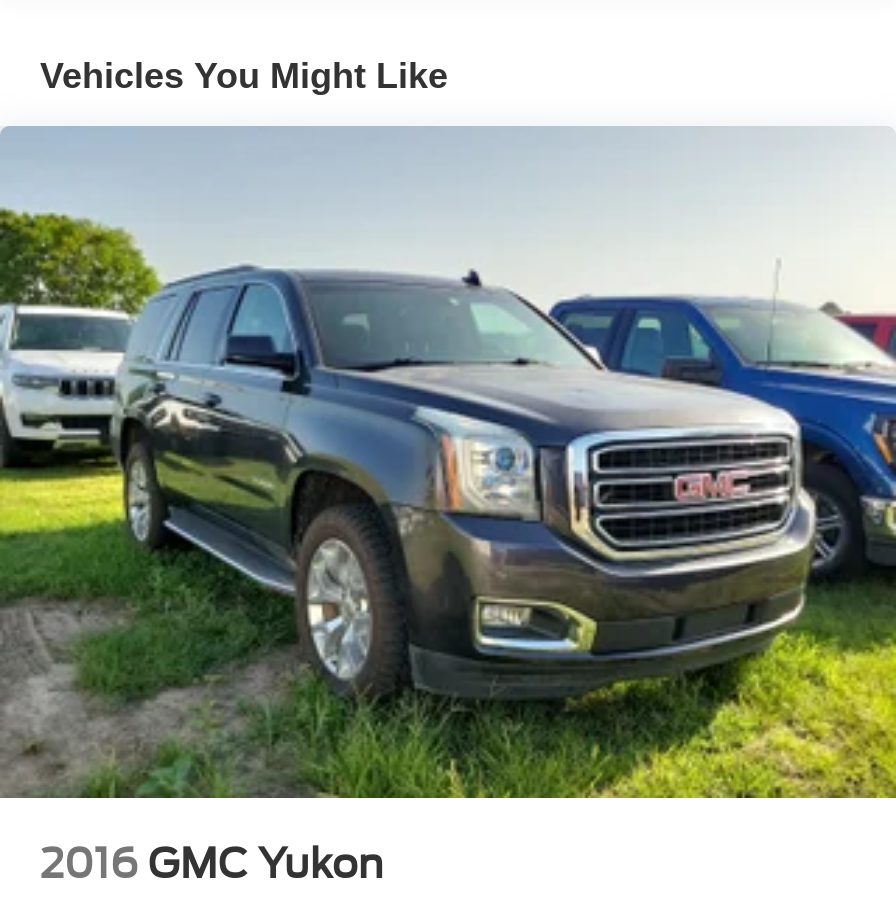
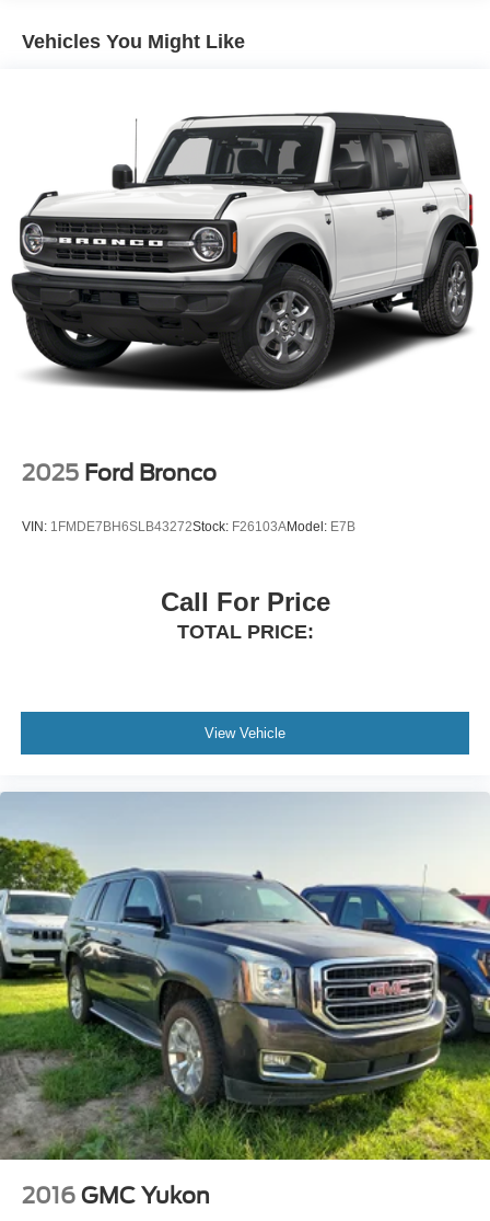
none -> [11,112,480,392] [image]
none -> [22,459,355,643] 2025 Ford Bronco | VIN: 1FMDE7BH6SLB43272Stock: F26103AModel: E7B | Call For Price | TOTAL PRICE:
none -> [205,725,285,741] View Vehicle

